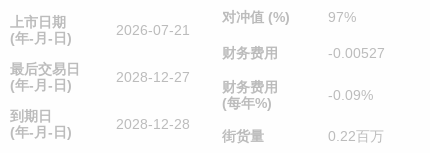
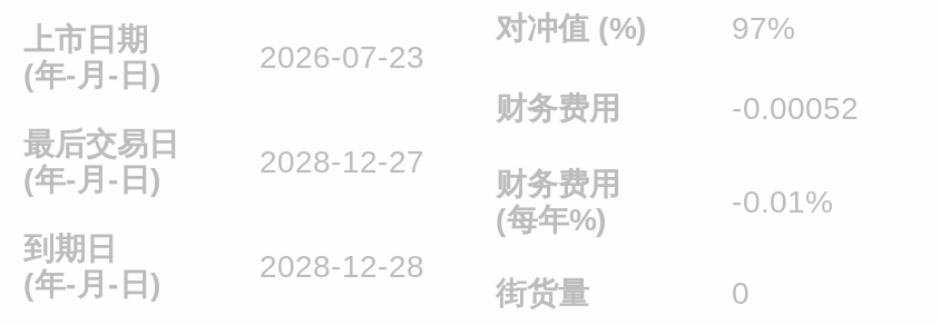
[116,22,190,38] 2026-07-21 -> [260,39,424,75] 2026-07-23
[328,45,385,61] -0.00527 -> [732,90,859,126] -0.00052
[328,87,373,103] -0.09% -> [732,184,832,219] -0.01%
[328,128,384,144] 0.22百万 -> [732,275,750,311] 0

